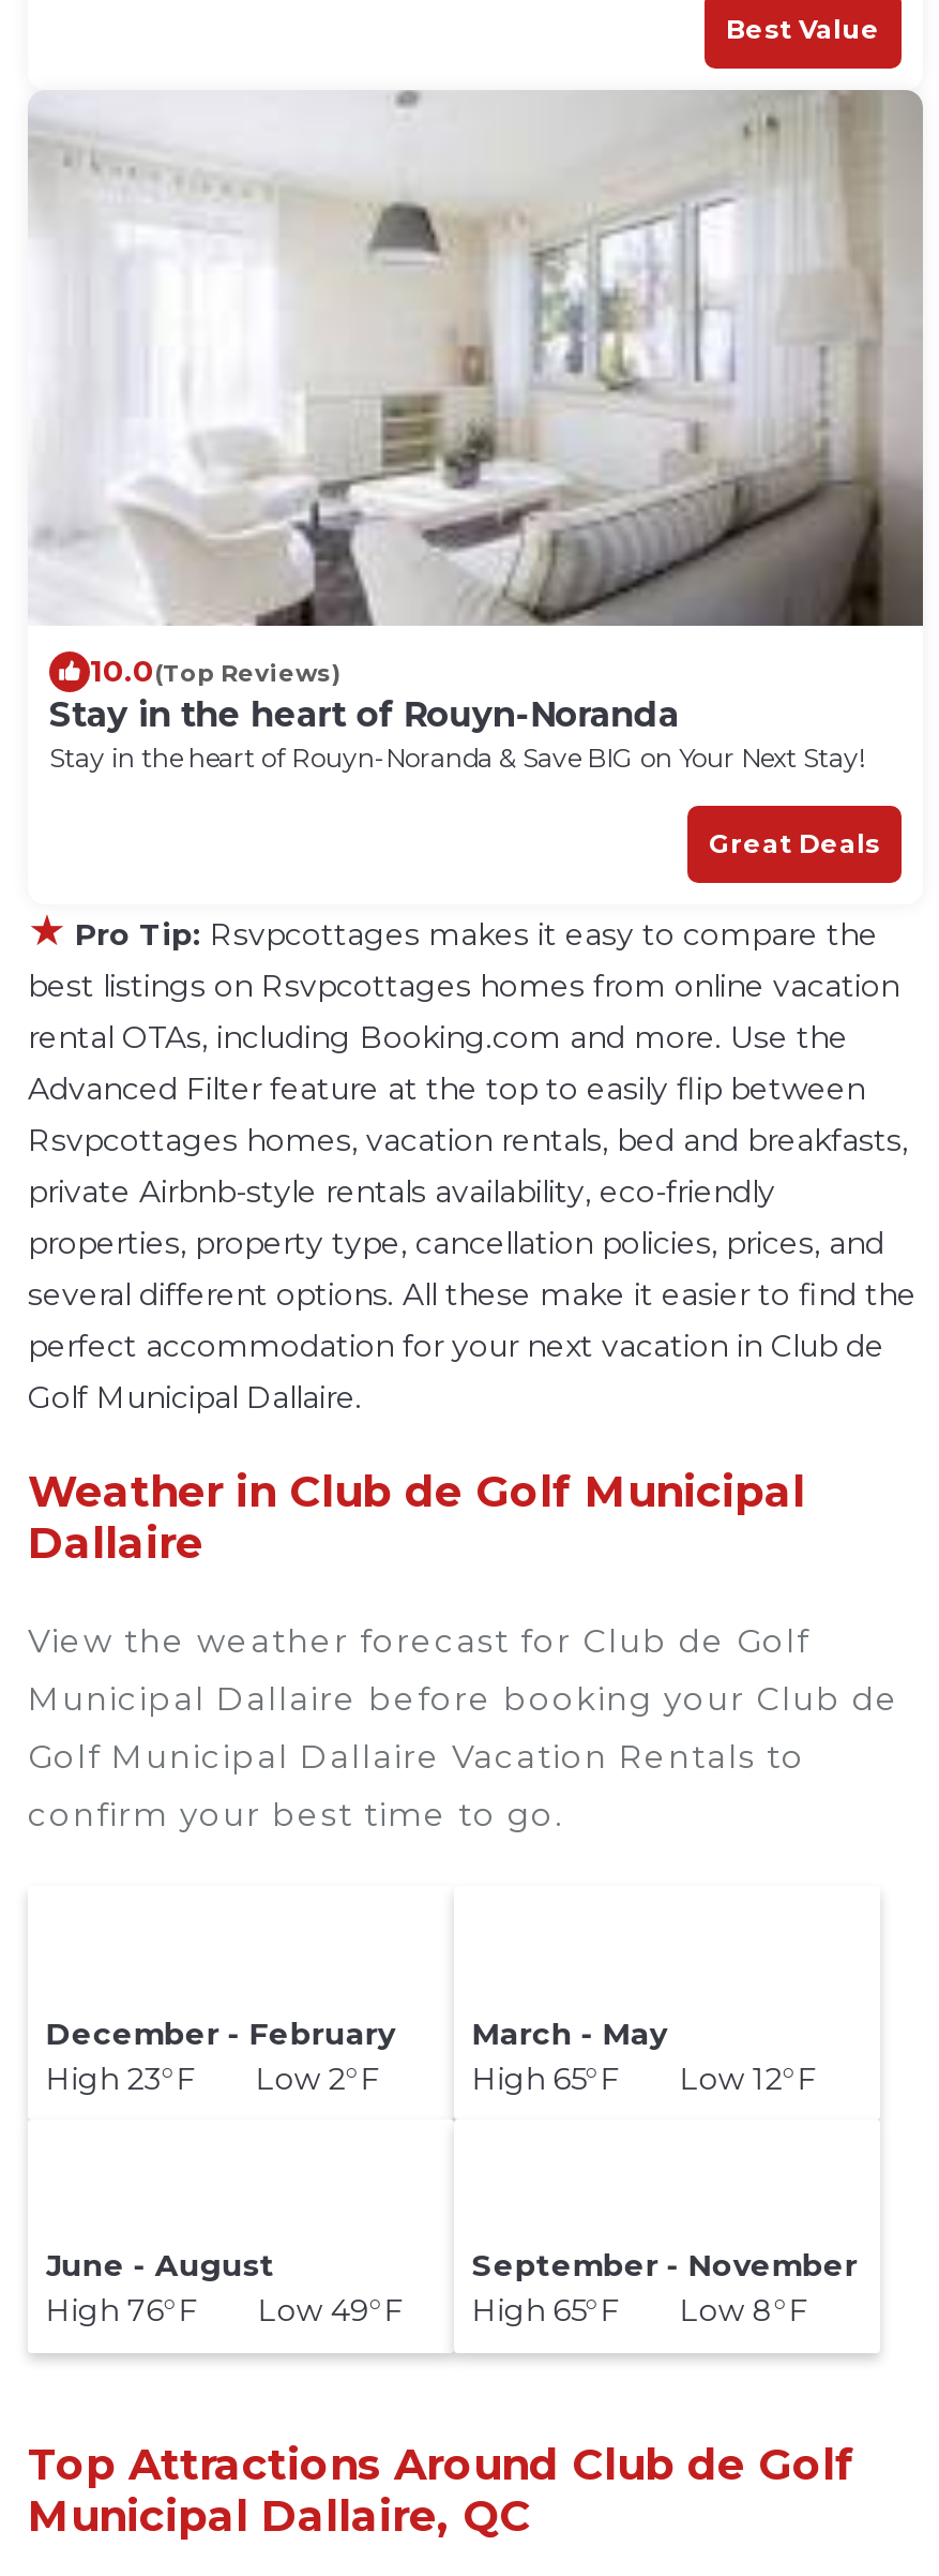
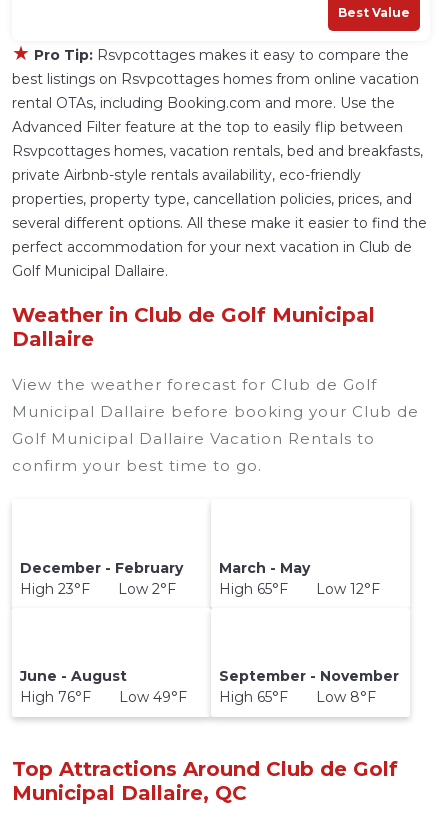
[28,88,925,860] [image] | 10.0(Top Reviews) | Stay in the heart of Rouyn-Noranda | Stay in the heart of Rouyn-Noranda & Save BIG on Your Next Stay! | Great Deals -> none

